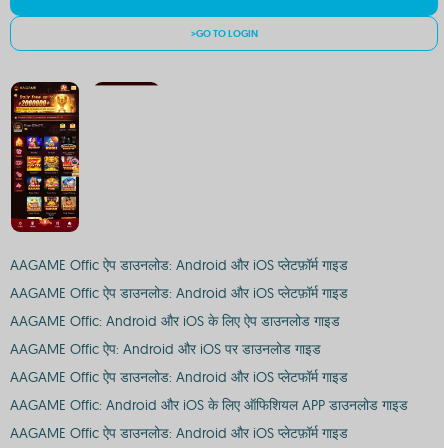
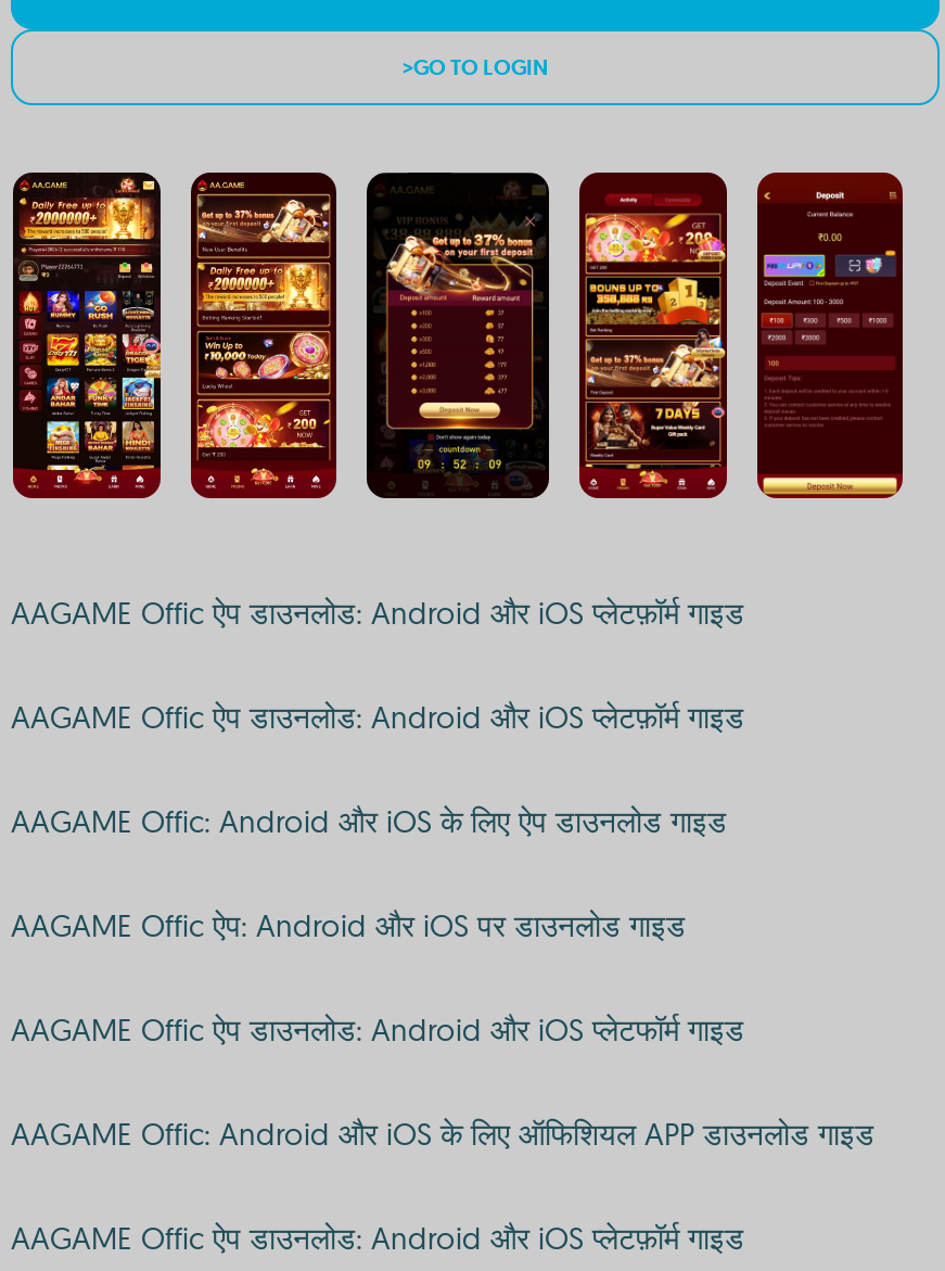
none -> [189,177,339,500] [image]
none -> [365,170,551,500] [image]
none -> [577,170,729,500] [image]
none -> [755,170,905,500] [image]

